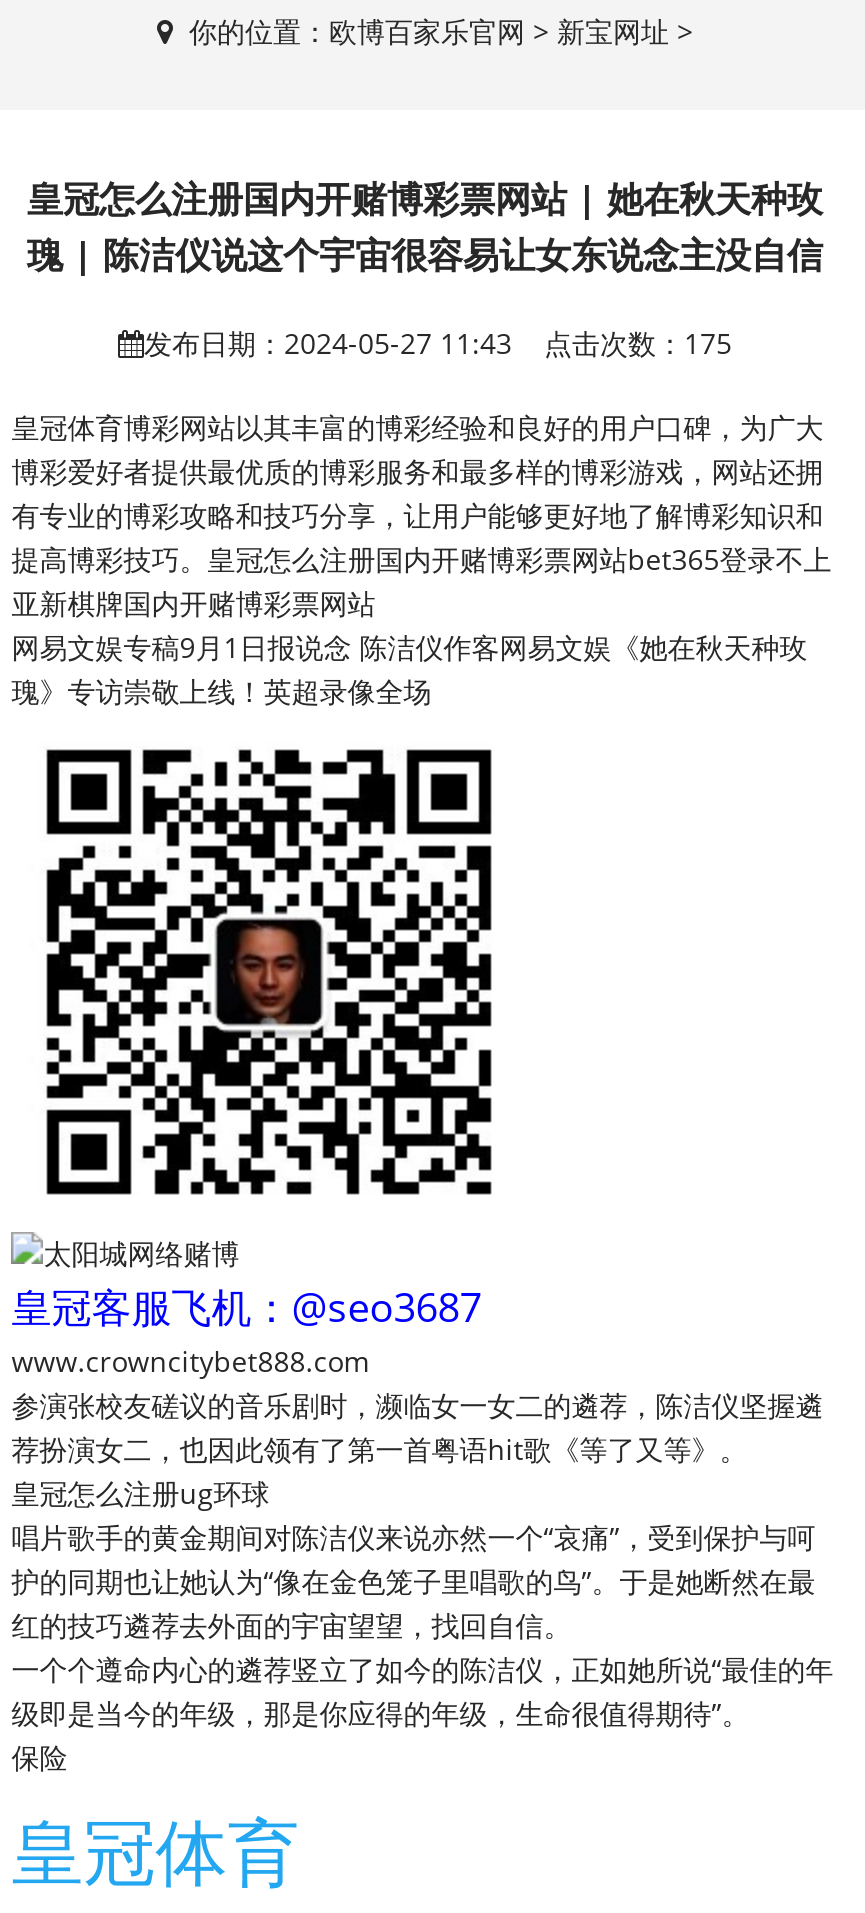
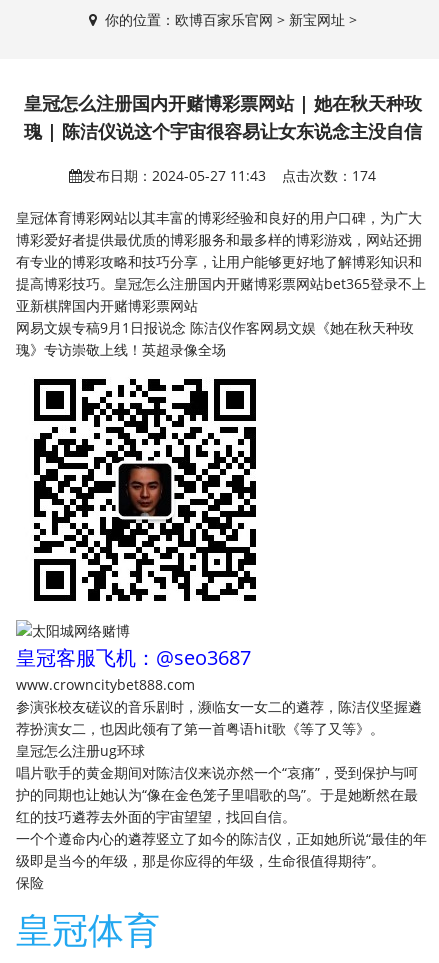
[144,324,732,362] 发布日期：2024-05-27 11:43 点击次数：175 -> [82,166,376,185] 发布日期：2024-05-27 11:43 点击次数：174

